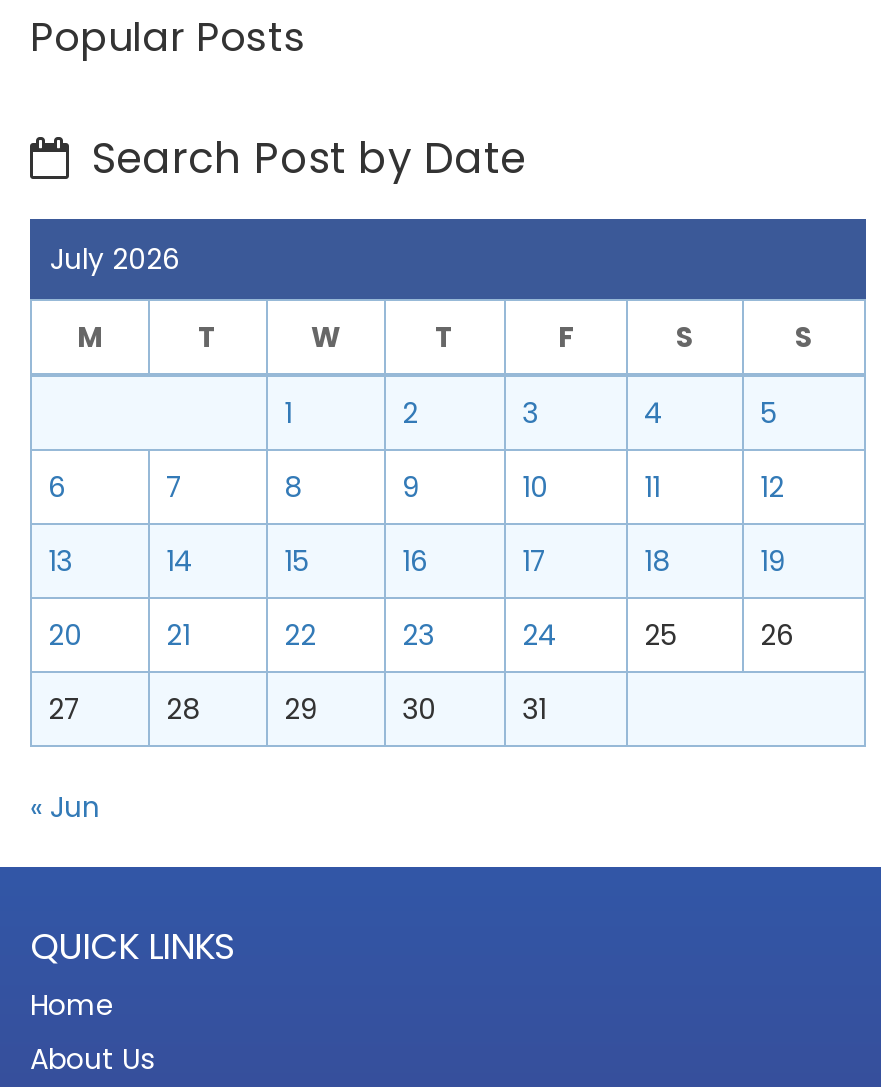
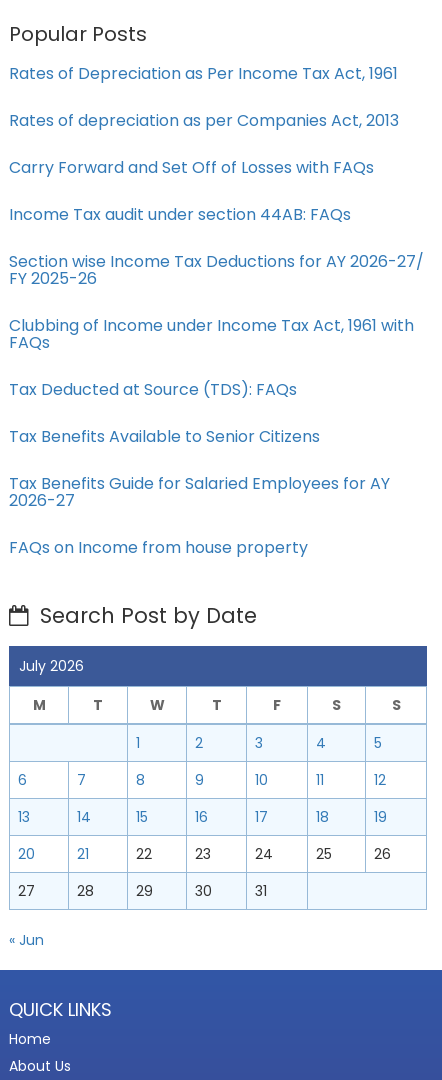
none -> [9,62,424,559] Rates of Depreciation as Per Income Tax Act, 1961 | Rates of depreciation as per Companies Act, 2013 | Carry Forward and Set Off of Losses with FAQs | Income Tax audit under section 44AB: FAQs | Section wise Income Tax Deductions for AY 2026-27/ | FY 2025-26 | Clubbing of Income under Income Tax Act, 1961 with | FAQs | Tax Deducted at Source (TDS): FAQs | Tax Benefits Available to Senior Citizens | Tax Benefits Guide for Salaried Employees for AY | 2026-27 | FAQs on Income from house property

